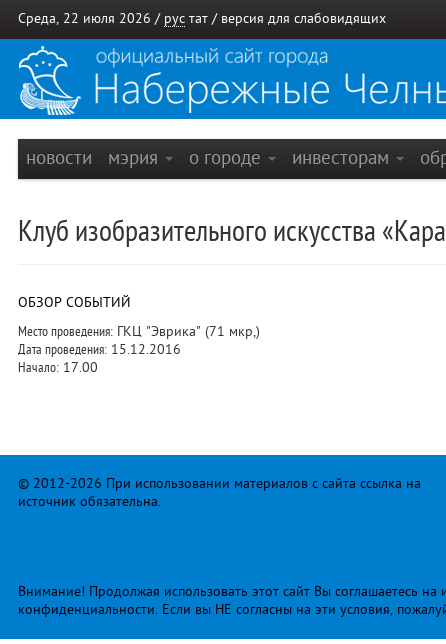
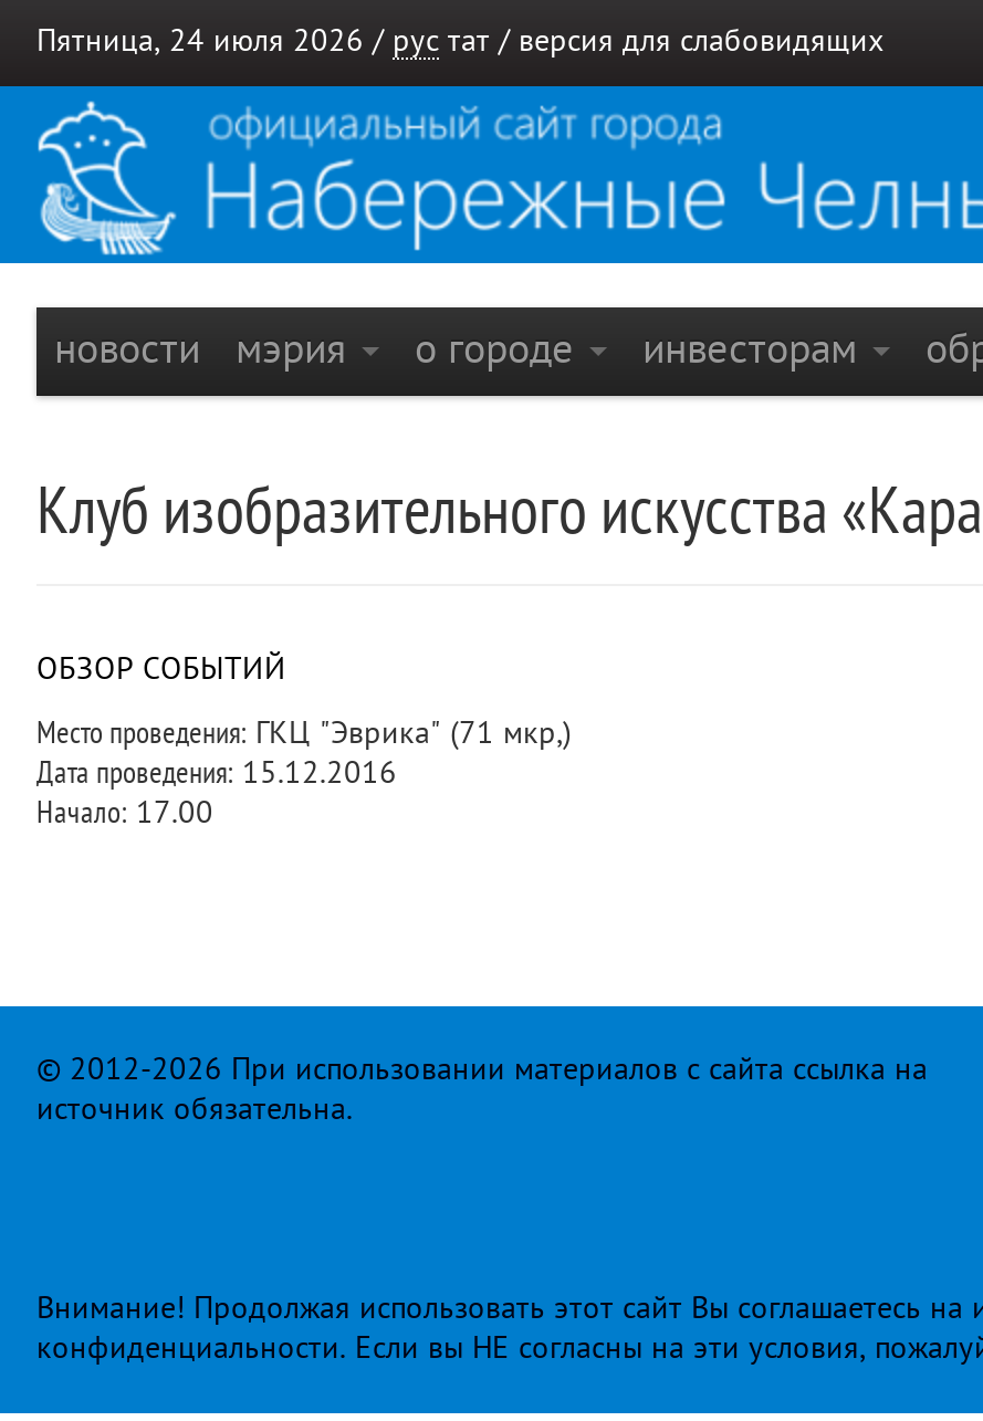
[18,11,386,26] Среда, 22 июля 2026 / рус тат / версия для слабовидящих -> [36,24,883,58] Пятница, 24 июля 2026 / рус тат / версия для слабовидящих

